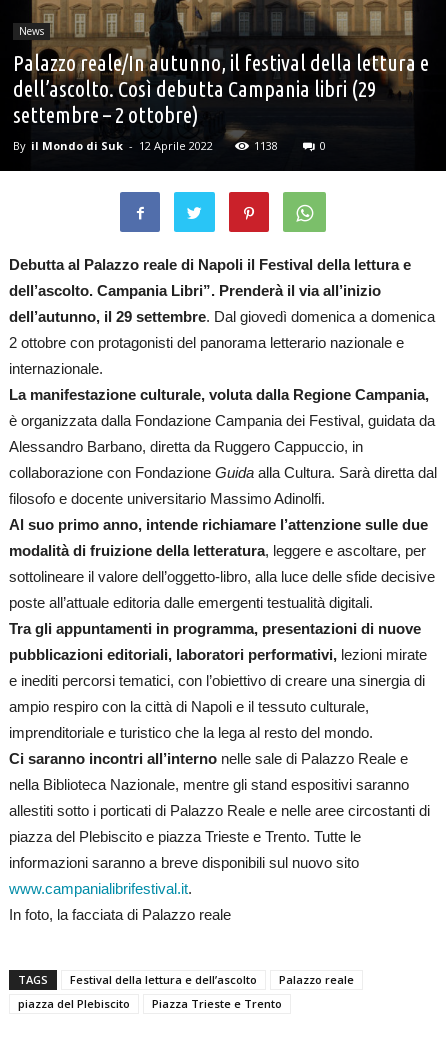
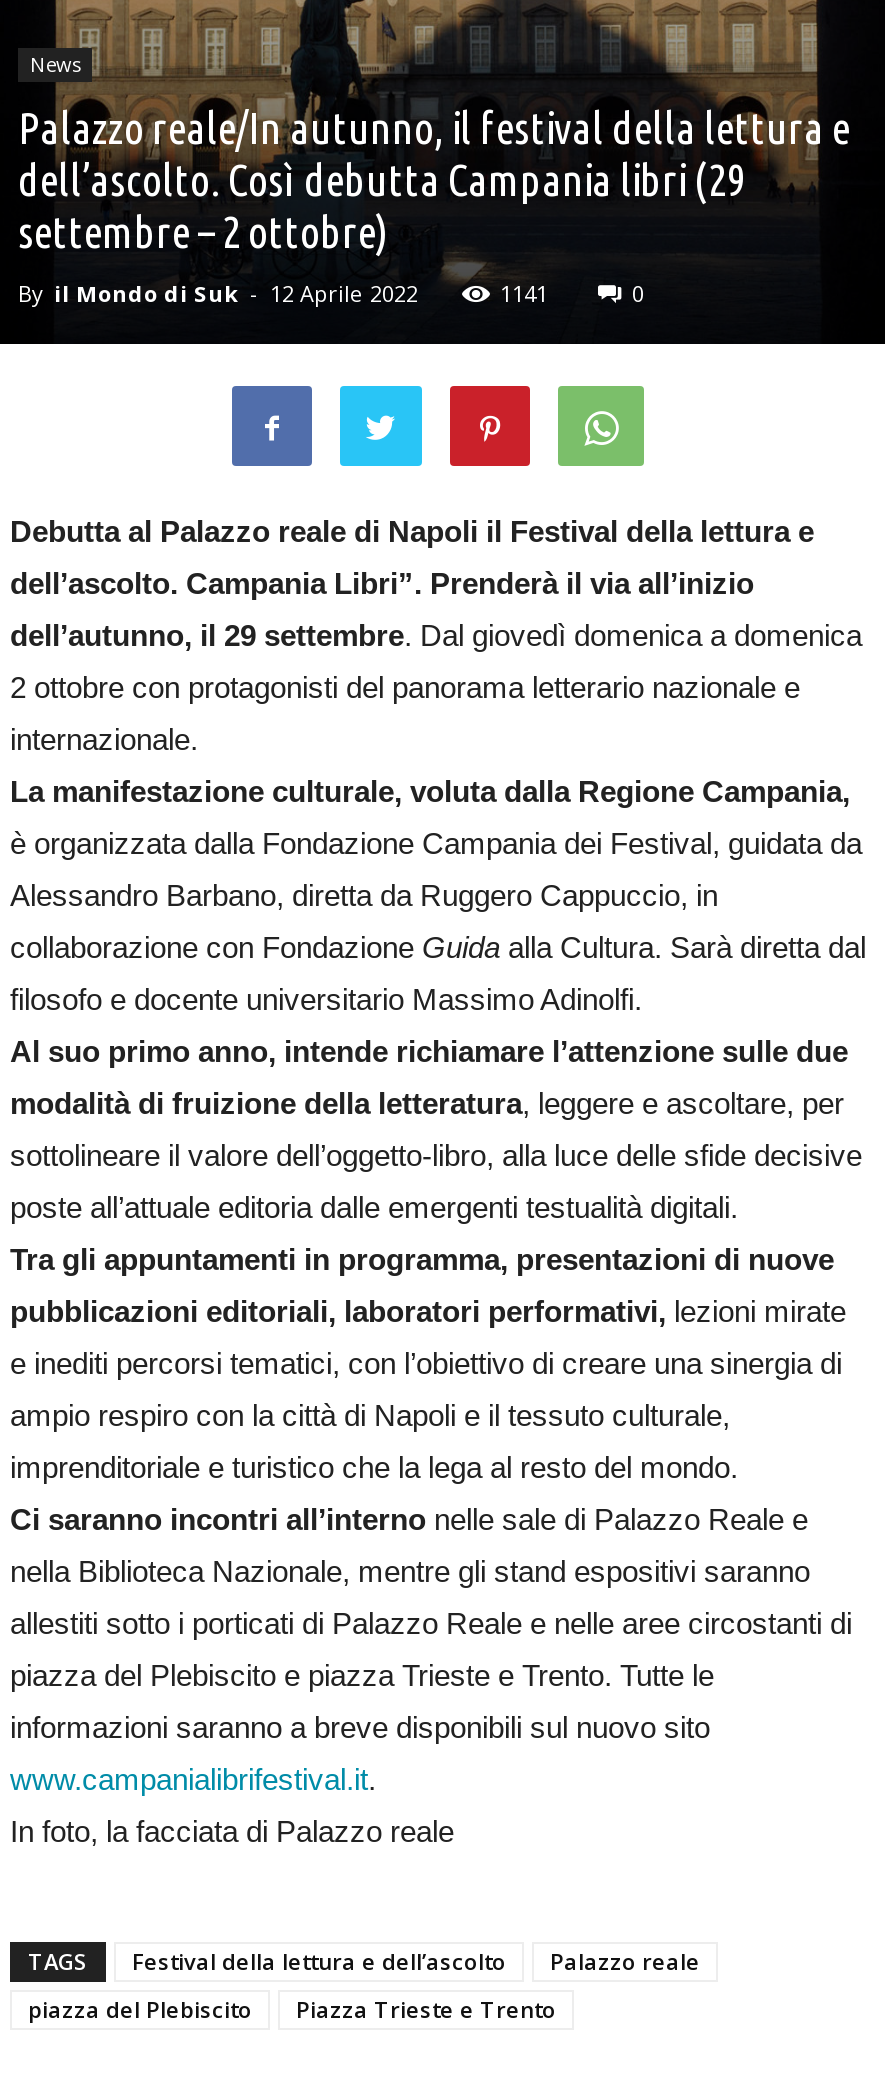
[254,138,278,153] 1138 -> [500,277,548,307] 1141

